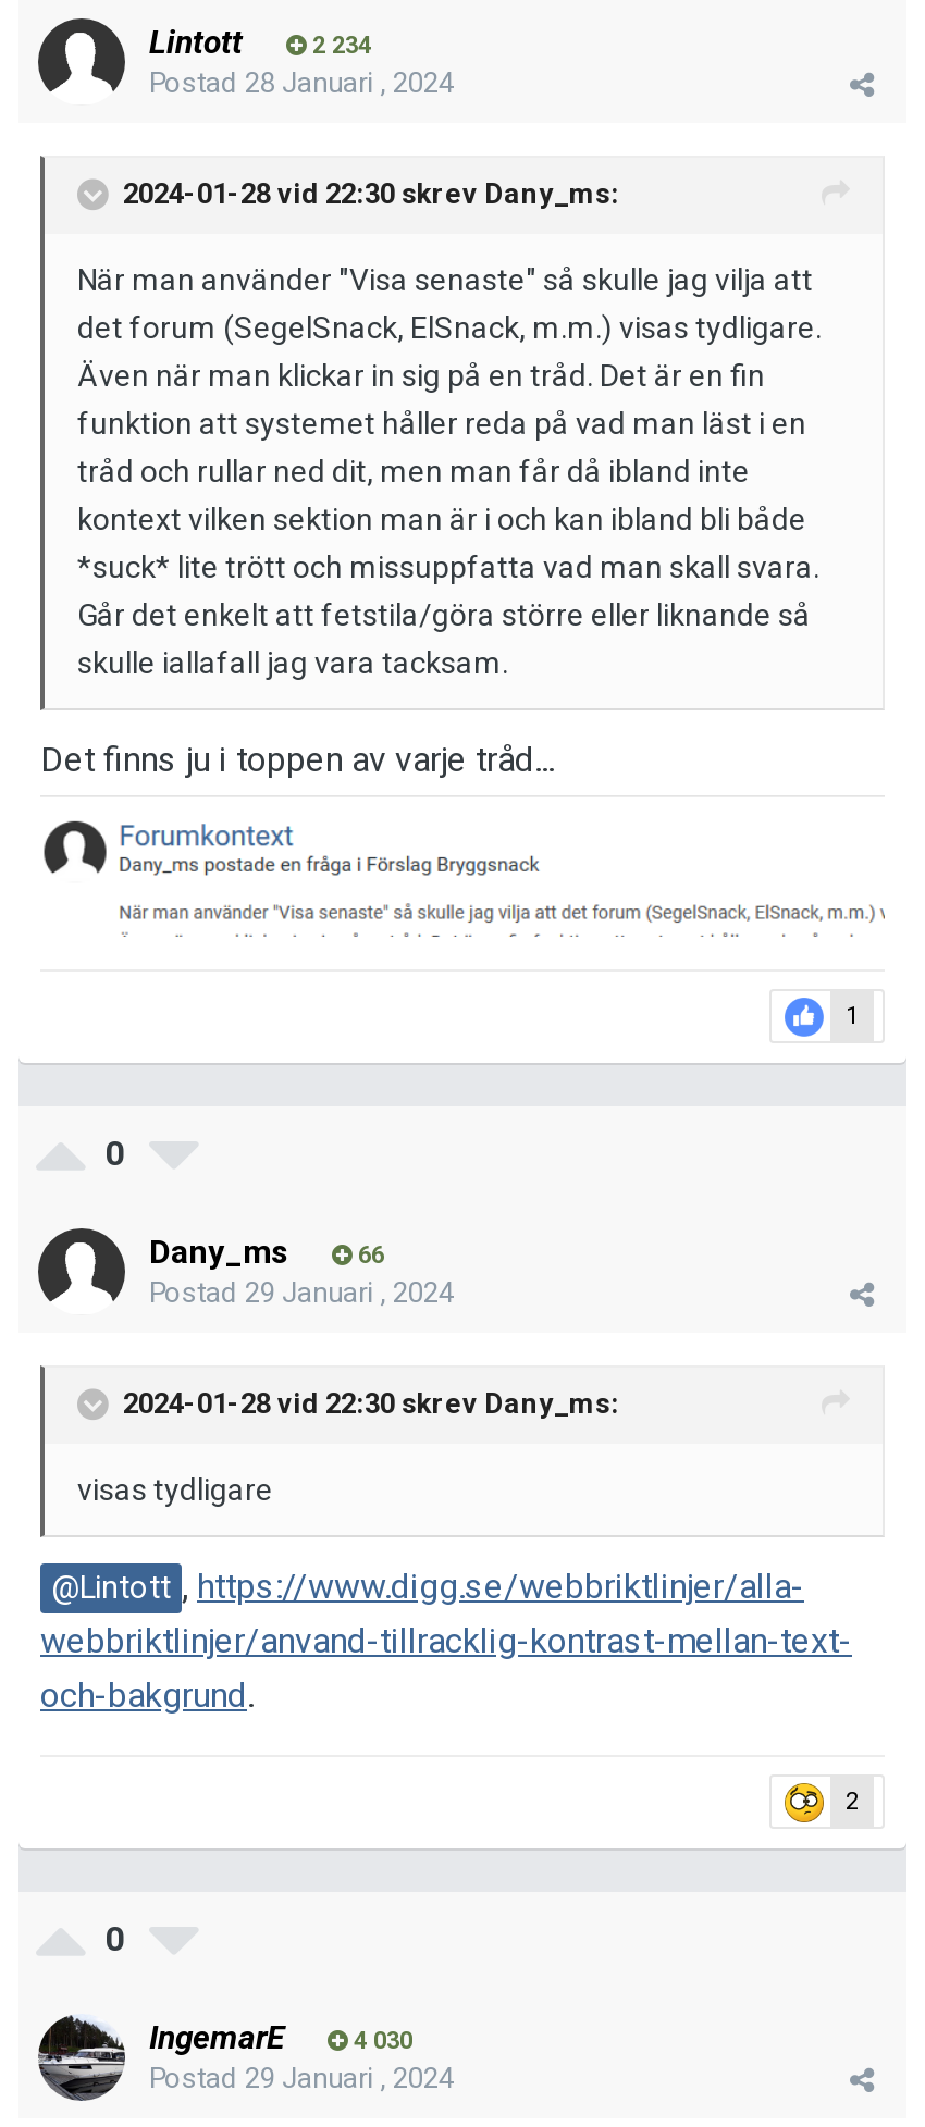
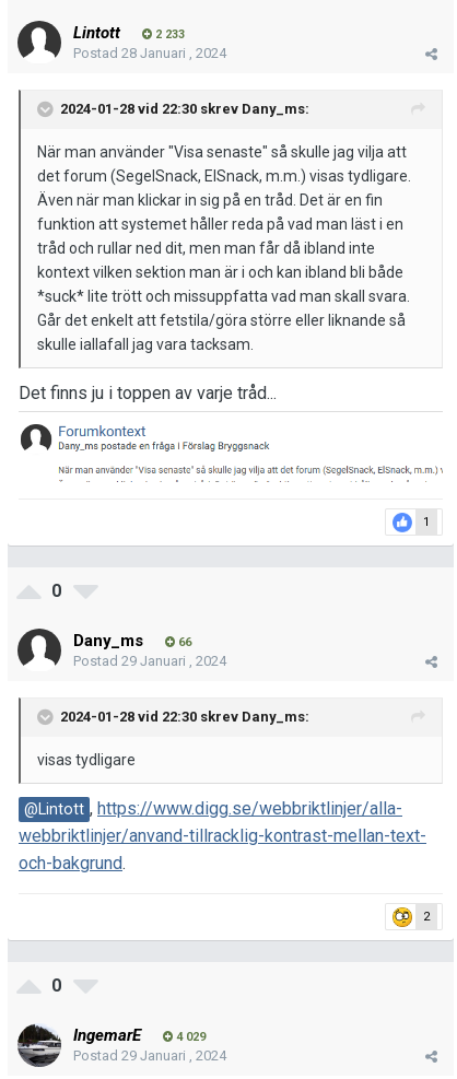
[306,32,371,60] 2 234 -> [152,27,185,42] 2 233
[347,2027,412,2055] 4 030 -> [173,1030,206,1044] 4 029

